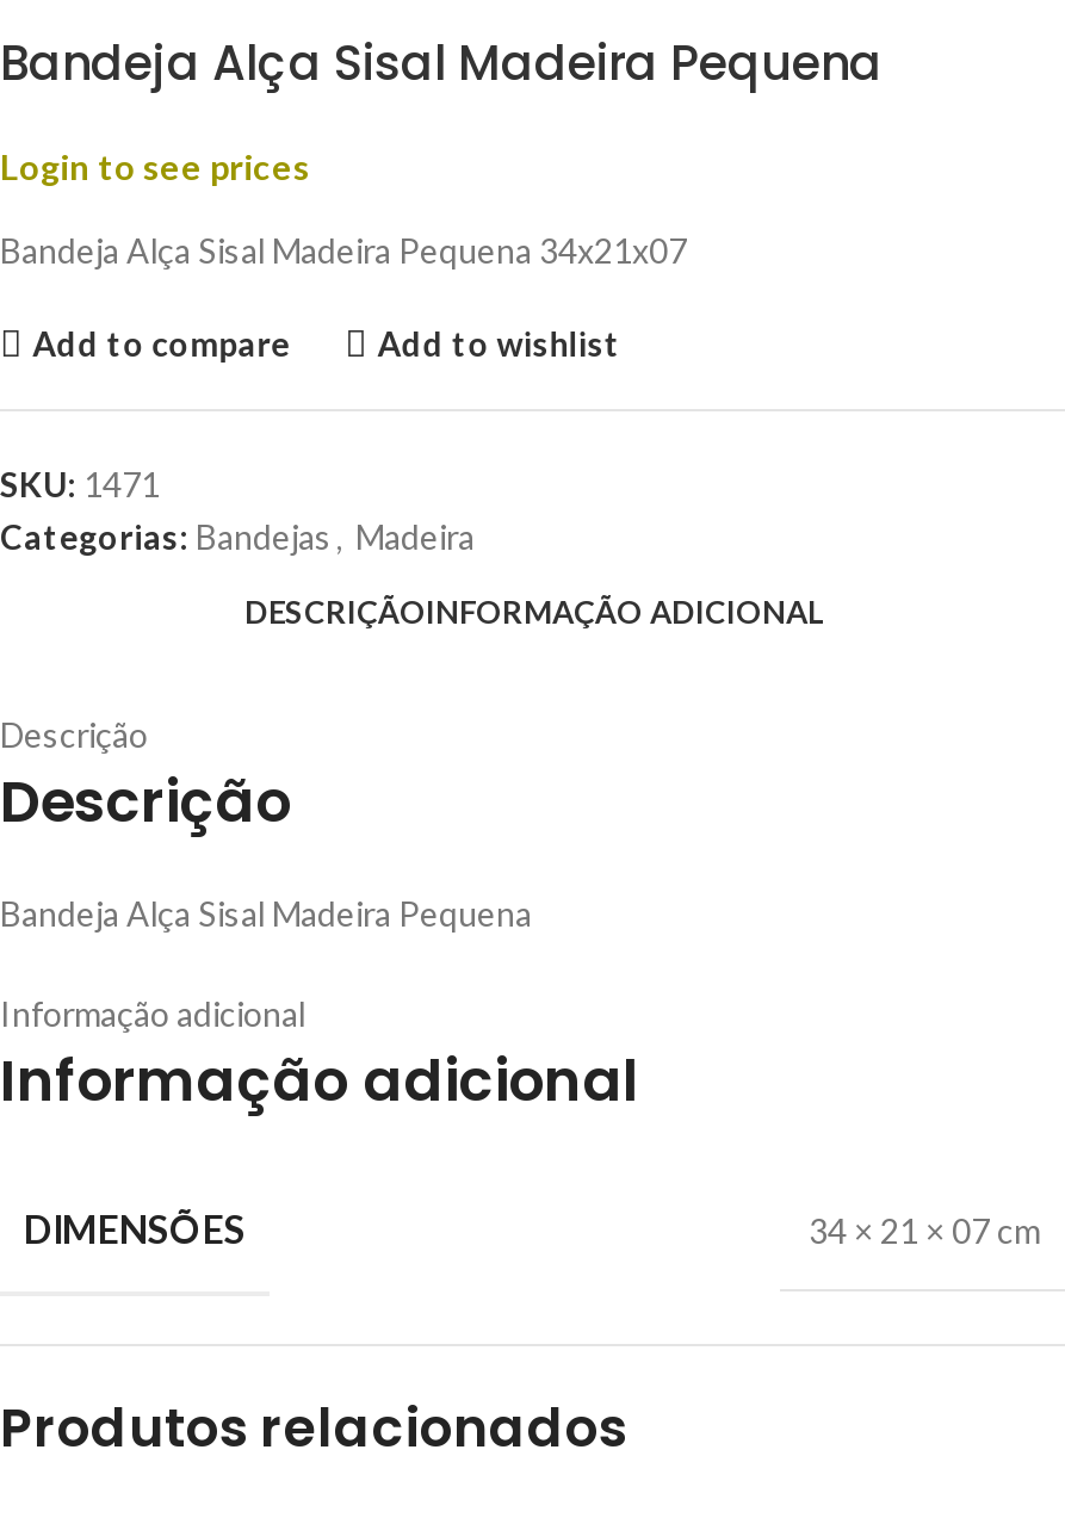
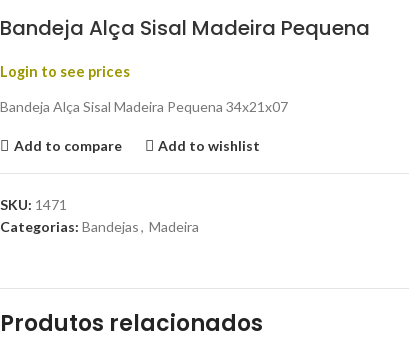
[0,594,1040,1252] DESCRIÇÃOINFORMAÇÃO ADICIONAL | Descrição | Descrição | Bandeja Alça Sisal Madeira Pequena | Informação adicional | Informação adicional | DIMENSÕES | 34 × 21 × 07 cm -> none

